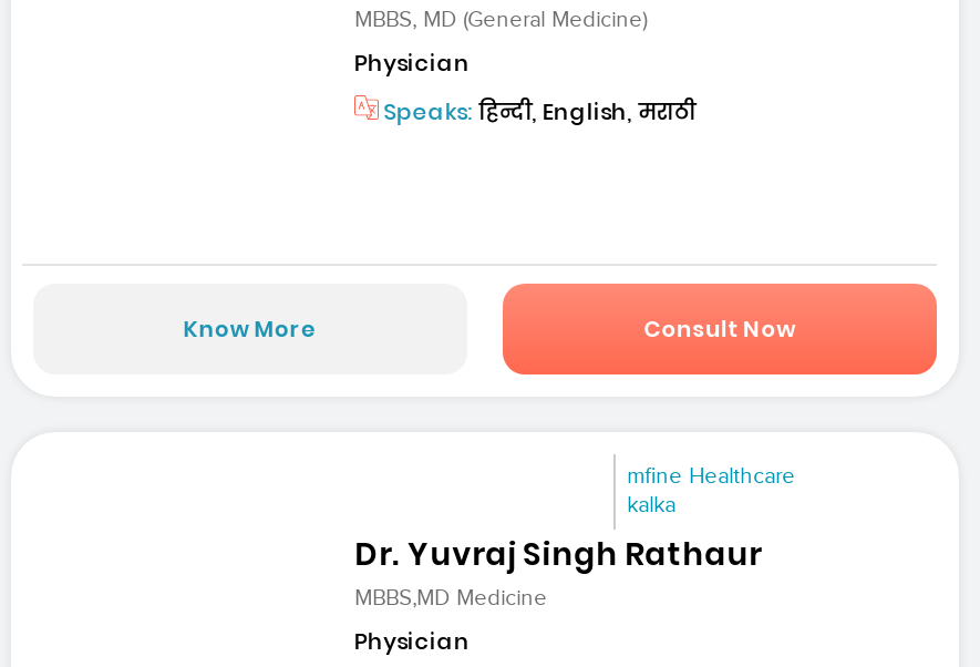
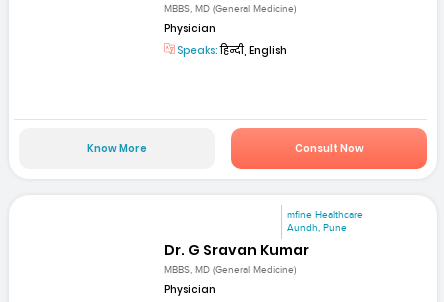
[379,96,696,129] Speaks: हिन्दी, English, मराठी -> [175,43,287,58] Speaks: हिन्दी, English
[355,493,762,611] kalka | Dr. Yuvraj Singh Rathaur | MBBS,MD Medicine -> [164,222,347,276] Aundh, Pune | Dr. G Sravan Kumar | MBBS, MD (General Medicine)

